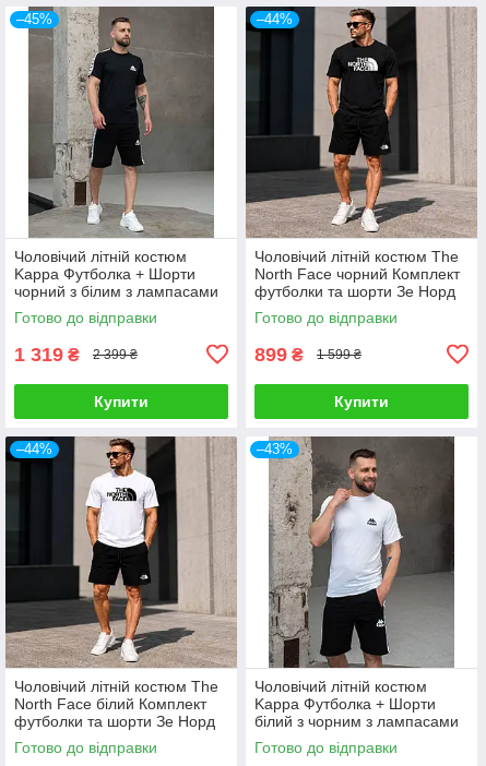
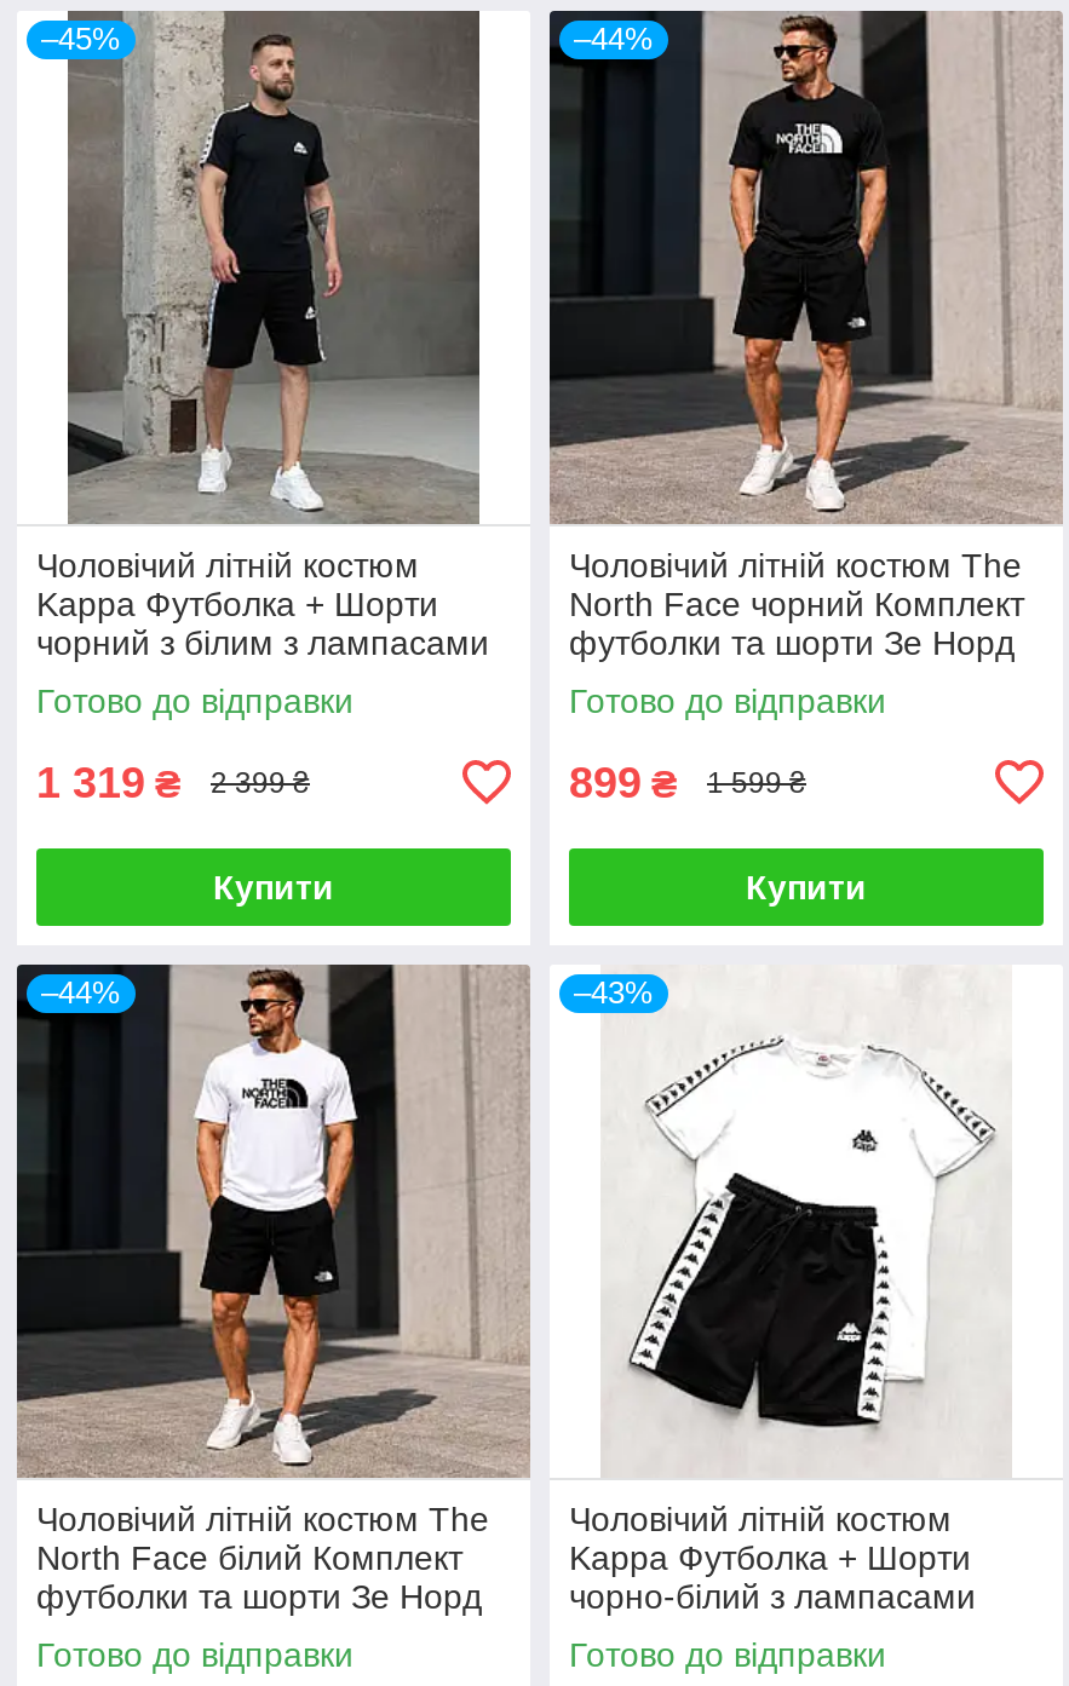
[269,435,455,669] [image] -> [603,965,1012,1478] [image]
[254,712,459,730] білий з чорним з лампасами -> [569,1577,976,1616] чорно-білий з лампасами

